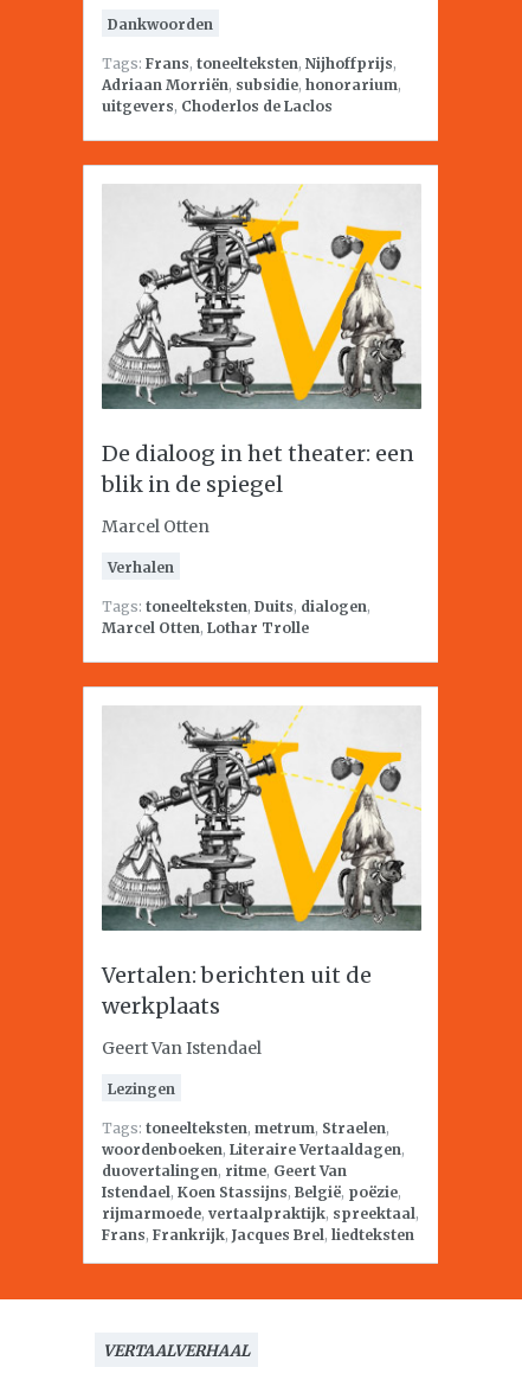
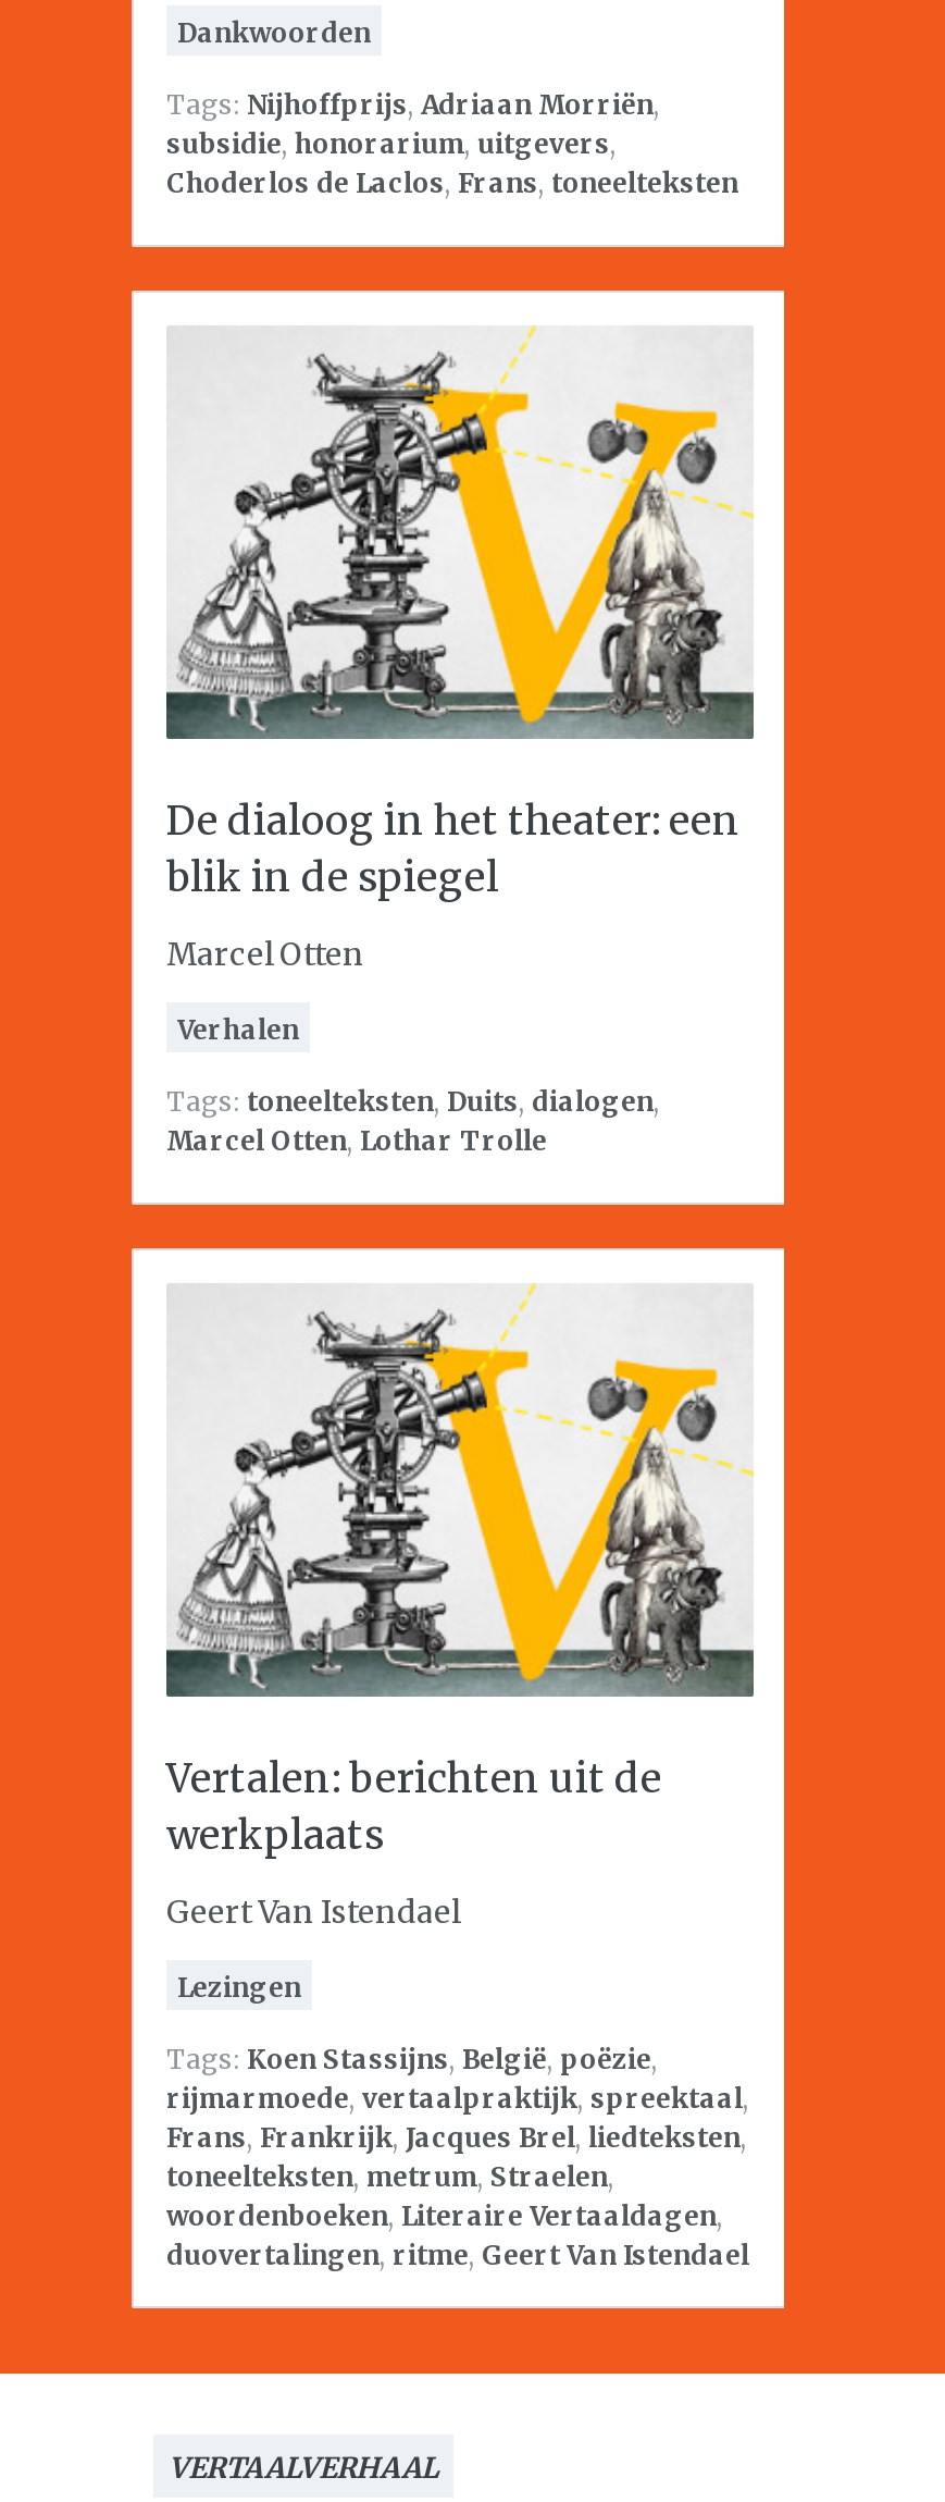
[102,55,401,115] Tags: Frans, toneelteksten, Nijhoffprijs, | Adriaan Morriën, subsidie, honorarium, | uitgevers, Choderlos de Laclos -> [166,88,738,199] Tags: Nijhoffprijs, Adriaan Morriën, | subsidie, honorarium, uitgevers, | Choderlos de Laclos, Frans, toneelteksten
[102,1119,389,1137] Tags: toneelteksten, metrum, Straelen, -> [166,2043,747,2193] Tags: Koen Stassijns, België, poëzie, | Frans, Frankrijk, Jacques Brel, liedteksten, | toneelteksten, metrum, Straelen,
moved [102,1141,405,1158] -> [166,2199,723,2232]: woordenboeken, Literaire Vertaaldagen,
[102,1162,414,1244] duovertalingen, ritme, Geert Van | Istendael, Koen Stassijns, België, poëzie, | Frans, Frankrijk, Jacques Brel, liedteksten -> [166,2239,749,2271] duovertalingen, ritme, Geert Van Istendael
moved [102,1205,419,1222] -> [166,2082,749,2115]: rijmarmoede, vertaalpraktijk, spreektaal,

